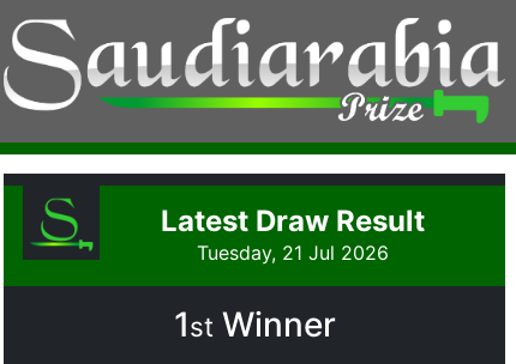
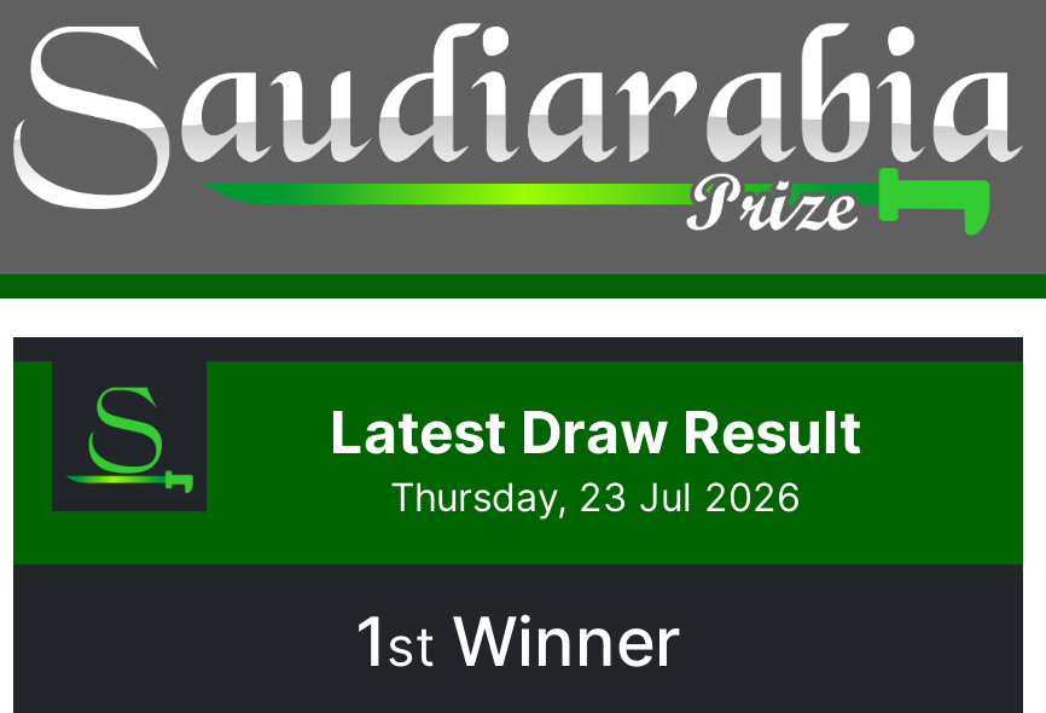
[197,241,389,265] Tuesday, 21 Jul 2026 -> [390,474,801,522] Thursday, 23 Jul 2026

